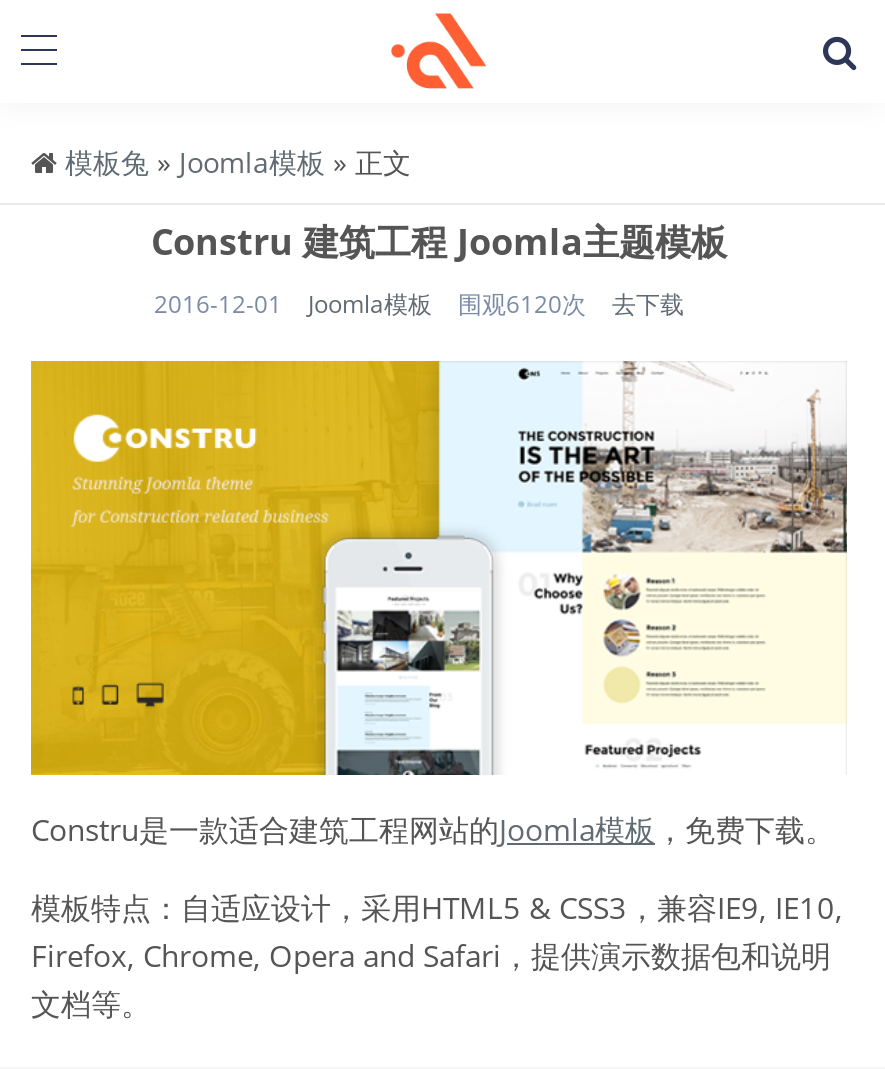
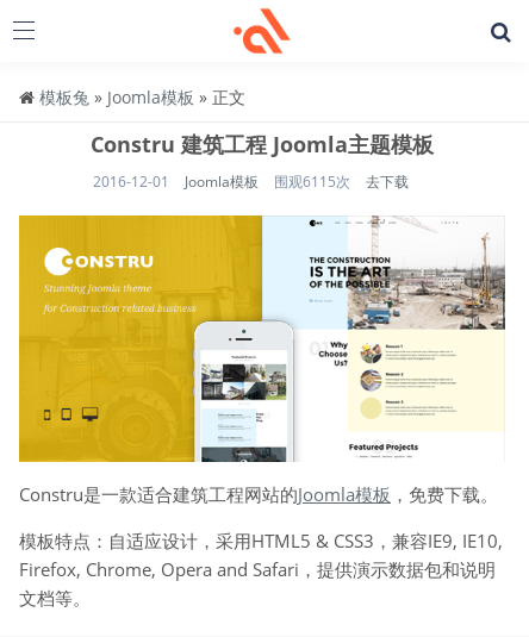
[154,287,684,321] 2016-12-01 Joomla模板 围观6120次 去下载 -> [92,171,408,192] 2016-12-01 Joomla模板 围观6115次 去下载

